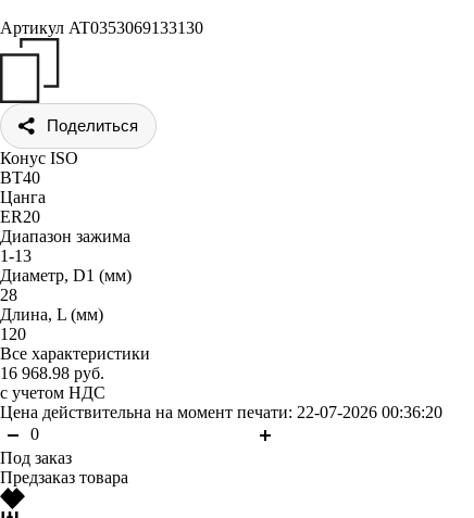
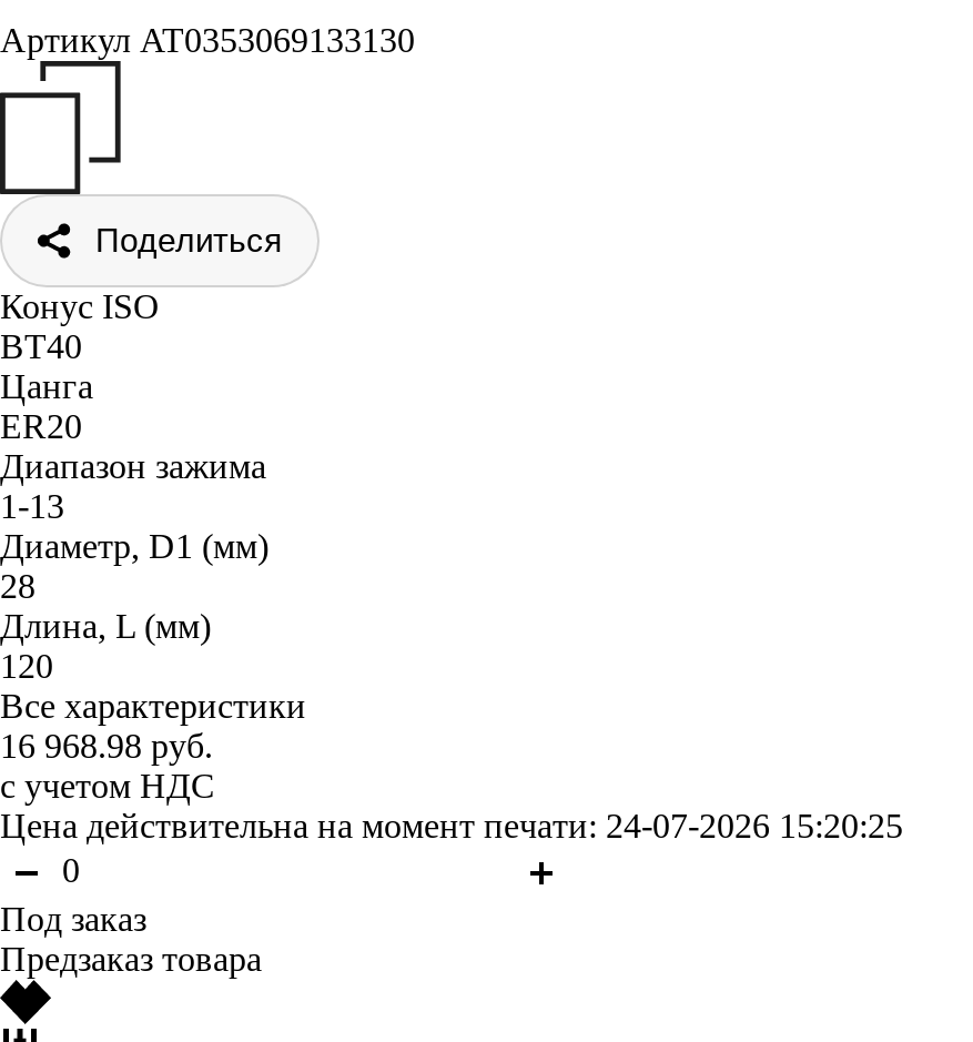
[0,403,442,421] Цена действительна на момент печати: 22-07-2026 00:36:20 -> [0,807,903,844] Цена действительна на момент печати: 24-07-2026 15:20:25

